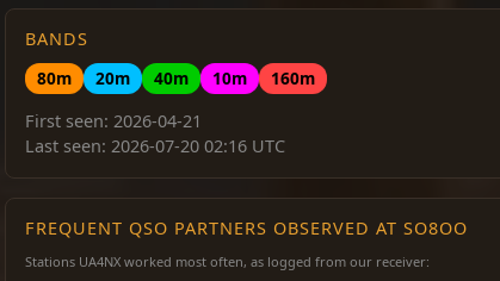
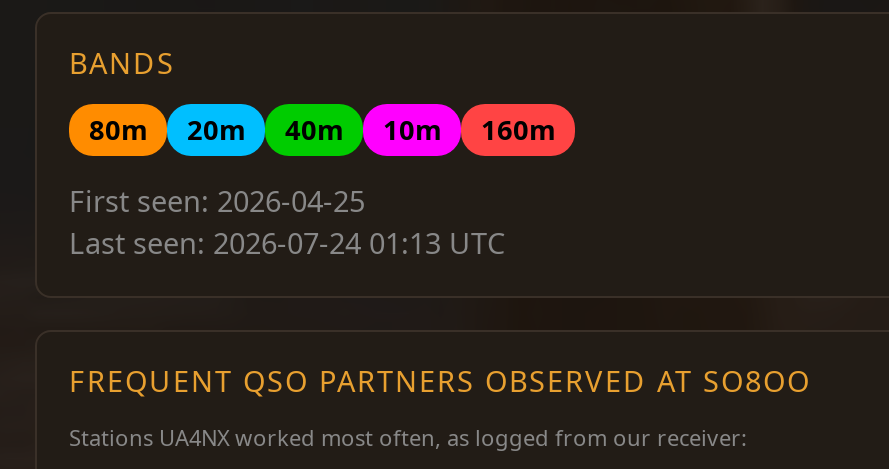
[25,110,202,132] First seen: 2026-04-21 -> [69,182,365,220] First seen: 2026-04-25
[25,135,285,157] Last seen: 2026-07-20 02:16 UTC -> [69,224,505,262] Last seen: 2026-07-24 01:13 UTC

